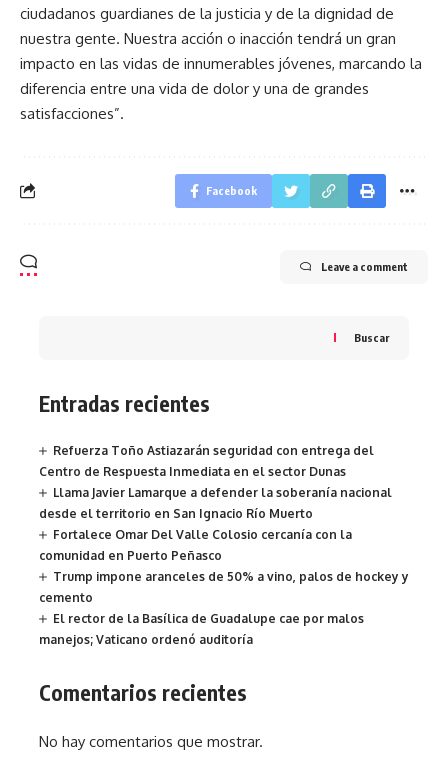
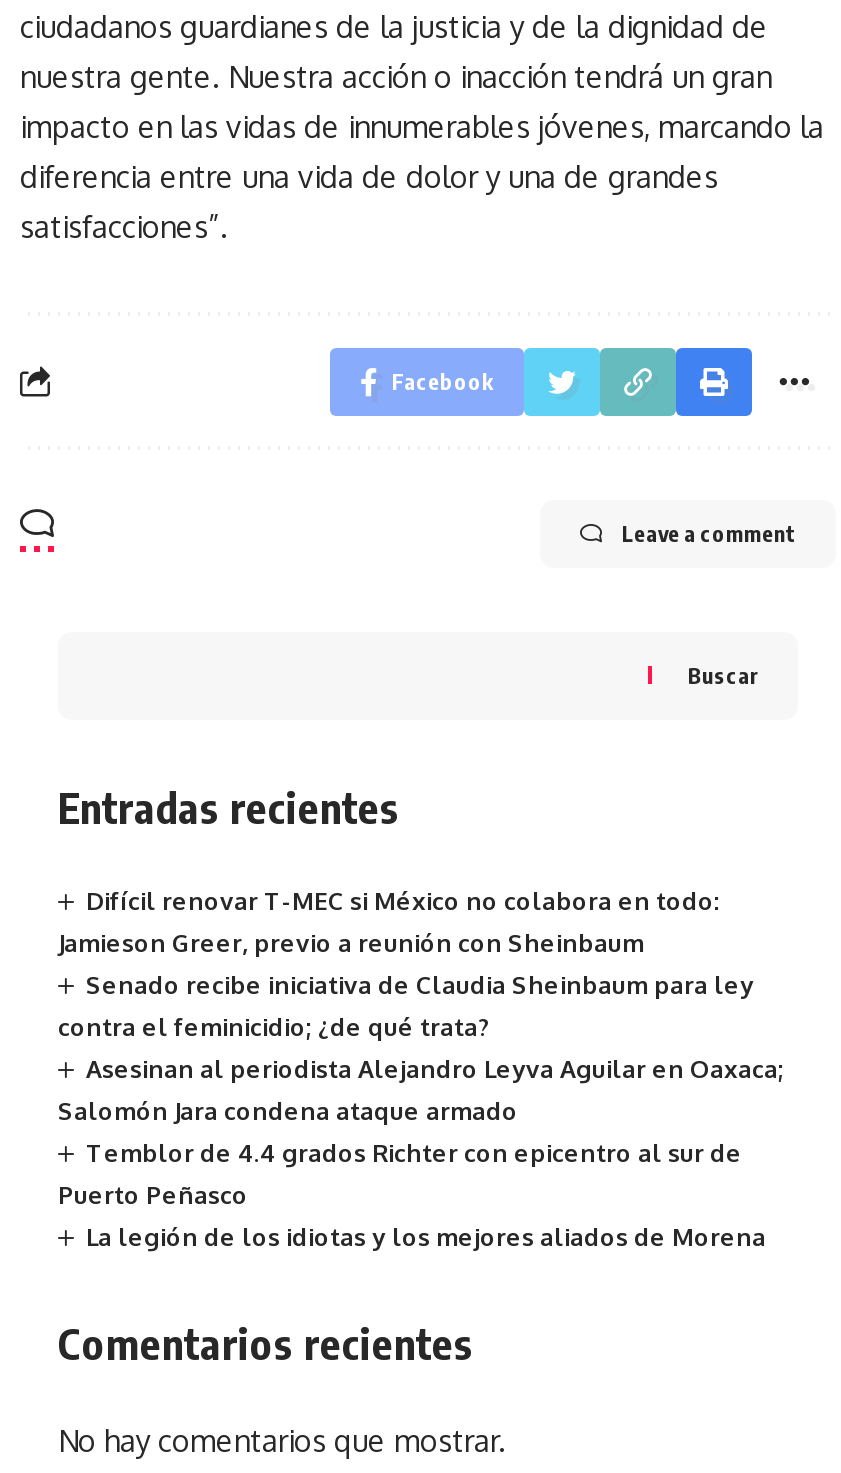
[39,443,409,647] Refuerza Toño Astiazarán seguridad con entrega del | Centro de Respuesta Inmediata en el sector Dunas | Llama Javier Lamarque a defender la soberanía nacional | desde el territorio en San Ignacio Río Muerto | Fortalece Omar Del Valle Colosio cercanía con la | comunidad en Puerto Peñasco | Trump impone aranceles de 50% a vino, palos de hockey y | cemento | El rector de la Basílica de Guadalupe cae por malos | manejos; Vaticano ordenó auditoría -> [58,887,784,1253] Difícil renovar T-MEC si México no colabora en todo: | Jamieson Greer, previo a reunión con Sheinbaum | Senado recibe iniciativa de Claudia Sheinbaum para ley | contra el feminicidio; ¿de qué trata? | Asesinan al periodista Alejandro Leyva Aguilar en Oaxaca; | Salomón Jara condena ataque armado | Temblor de 4.4 grados Richter con epicentro al sur de | Puerto Peñasco | La legión de los idiotas y los mejores aliados de Morena

